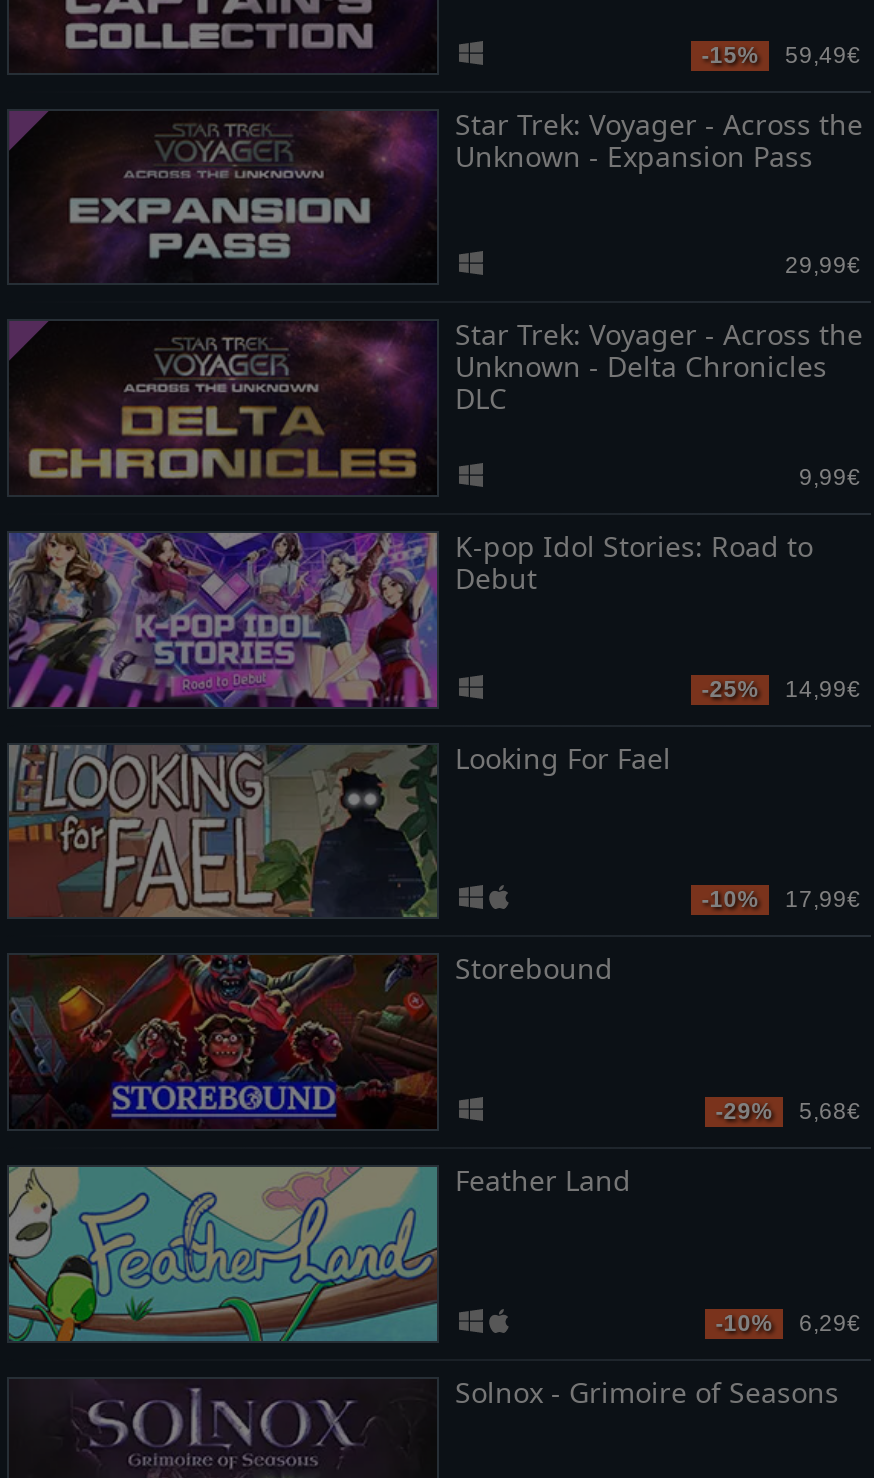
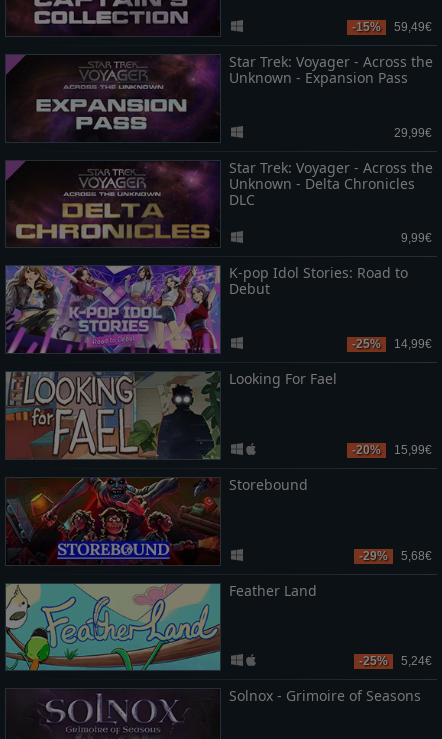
[701,886,759,912] -10% -> [352,443,381,456] -20%
[785,886,861,912] 17,99€ -> [394,443,432,456] 15,99€
[715,1308,773,1334] -10% -> [359,654,388,667] -25%
[799,1308,861,1334] 6,29€ -> [401,654,432,667] 5,24€

